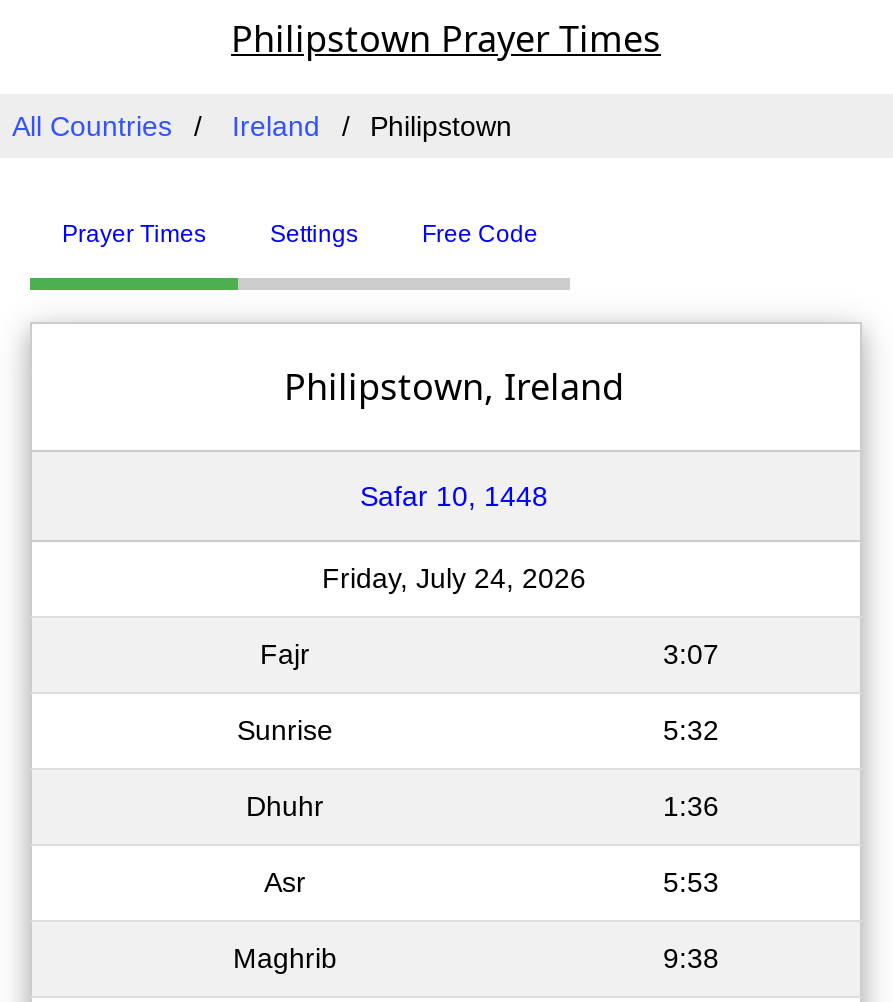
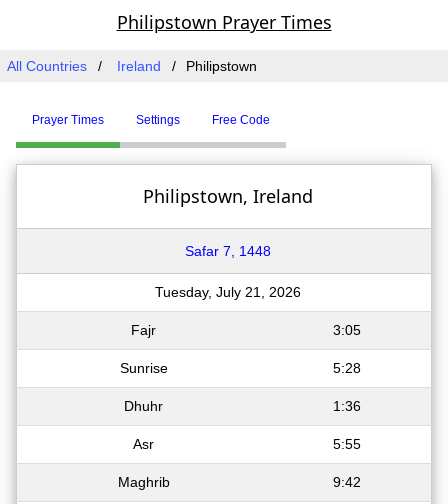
[360,480,548,512] Safar 10, 1448 -> [185,243,271,259] Safar 7, 1448
[322,562,586,594] Friday, July 24, 2026 -> [155,284,301,300] Tuesday, July 21, 2026
[663,638,719,670] 3:07 -> [332,322,360,338] 3:05
[663,714,719,746] 5:32 -> [332,360,360,376] 5:28
[663,866,719,898] 5:53 -> [332,436,360,452] 5:55
[663,942,719,974] 9:38 -> [332,474,360,490] 9:42

